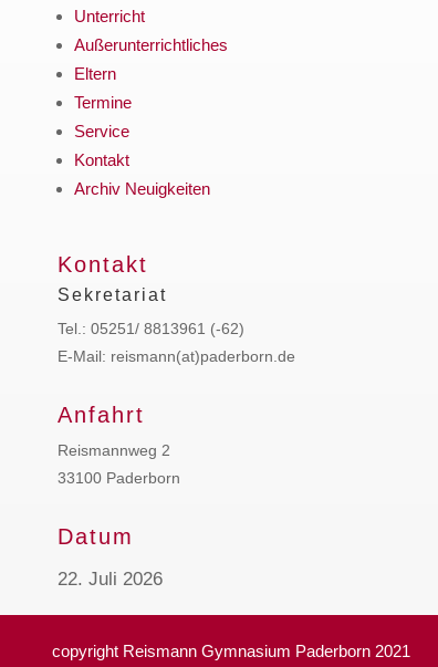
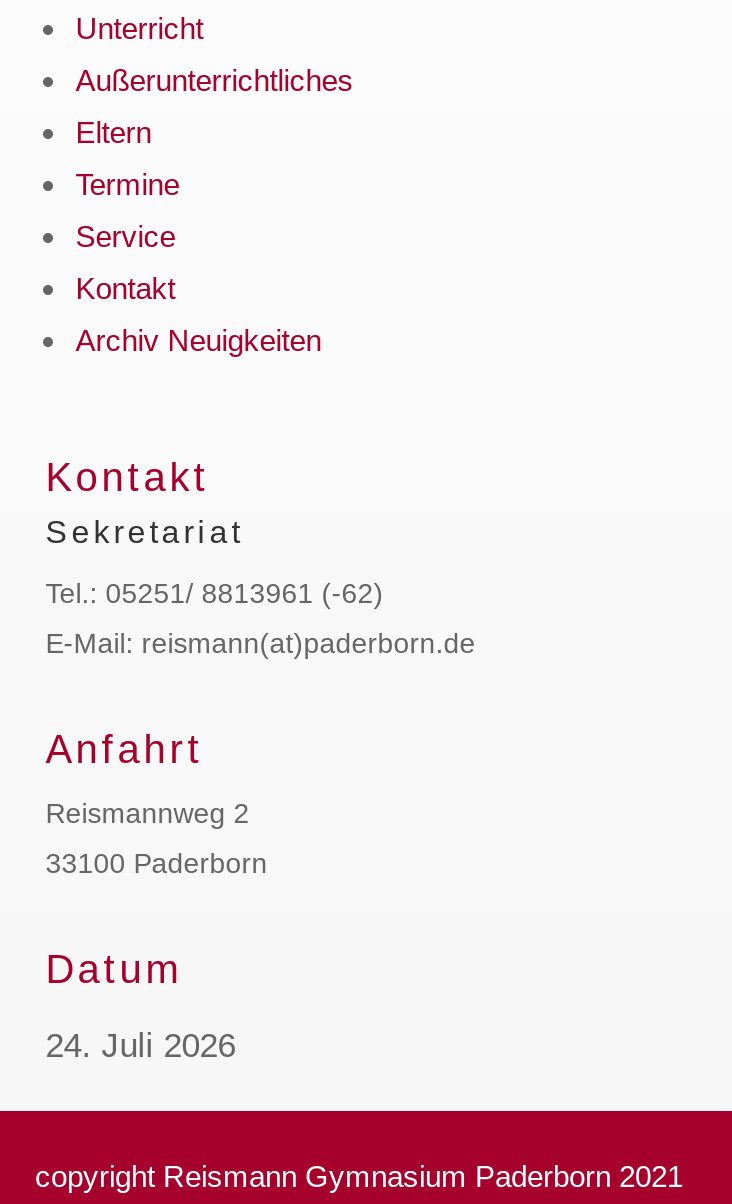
[58,569,163,590] 22. Juli 2026 -> [45,1028,235,1066] 24. Juli 2026

